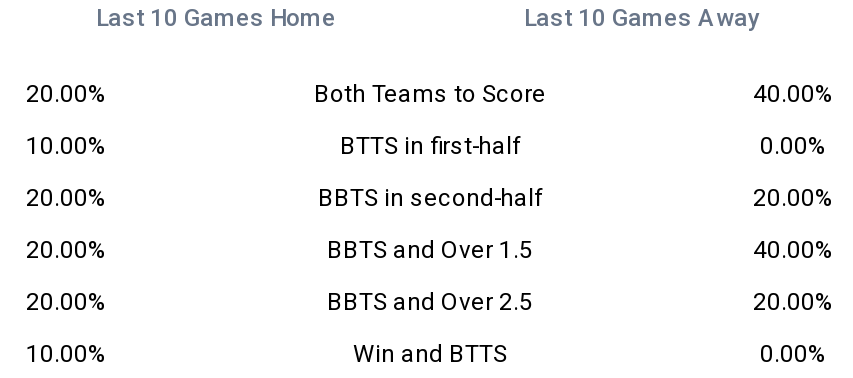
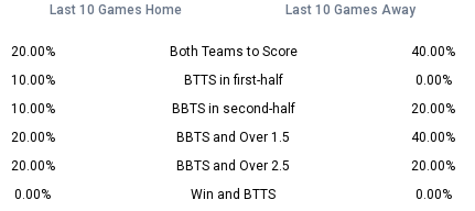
[26,184,106,212] 20.00% -> [10,101,55,117] 10.00%
[26,340,106,368] 10.00% -> [14,187,51,202] 0.00%

